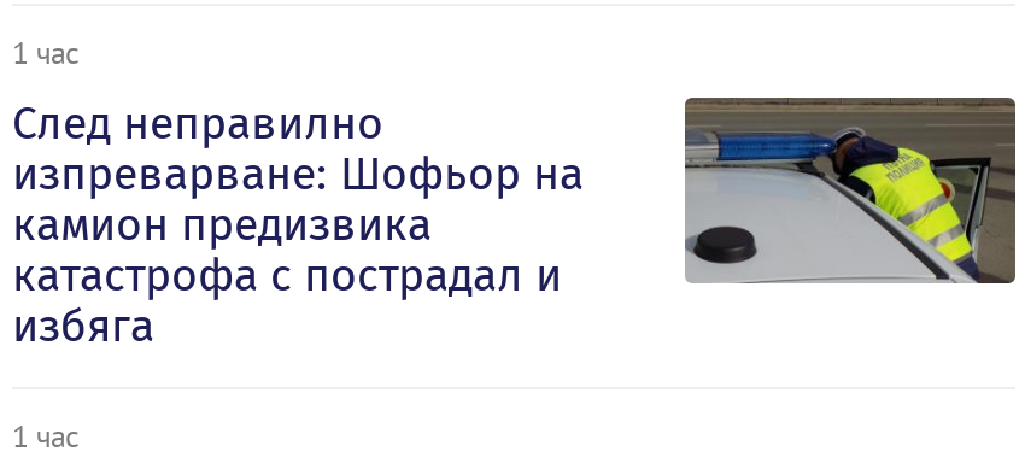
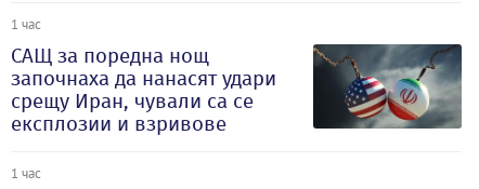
[12,96,584,354] След неправилно | изпреварване: Шофьор на | камион предизвика | катастрофа с пострадал и | избяга -> [11,44,276,136] САЩ за поредна нощ | започнаха да нанасят удари | срещу Иран, чували са се | експлозии и взривове
[683,98,1015,286] [image] -> [313,44,462,130] [image]

